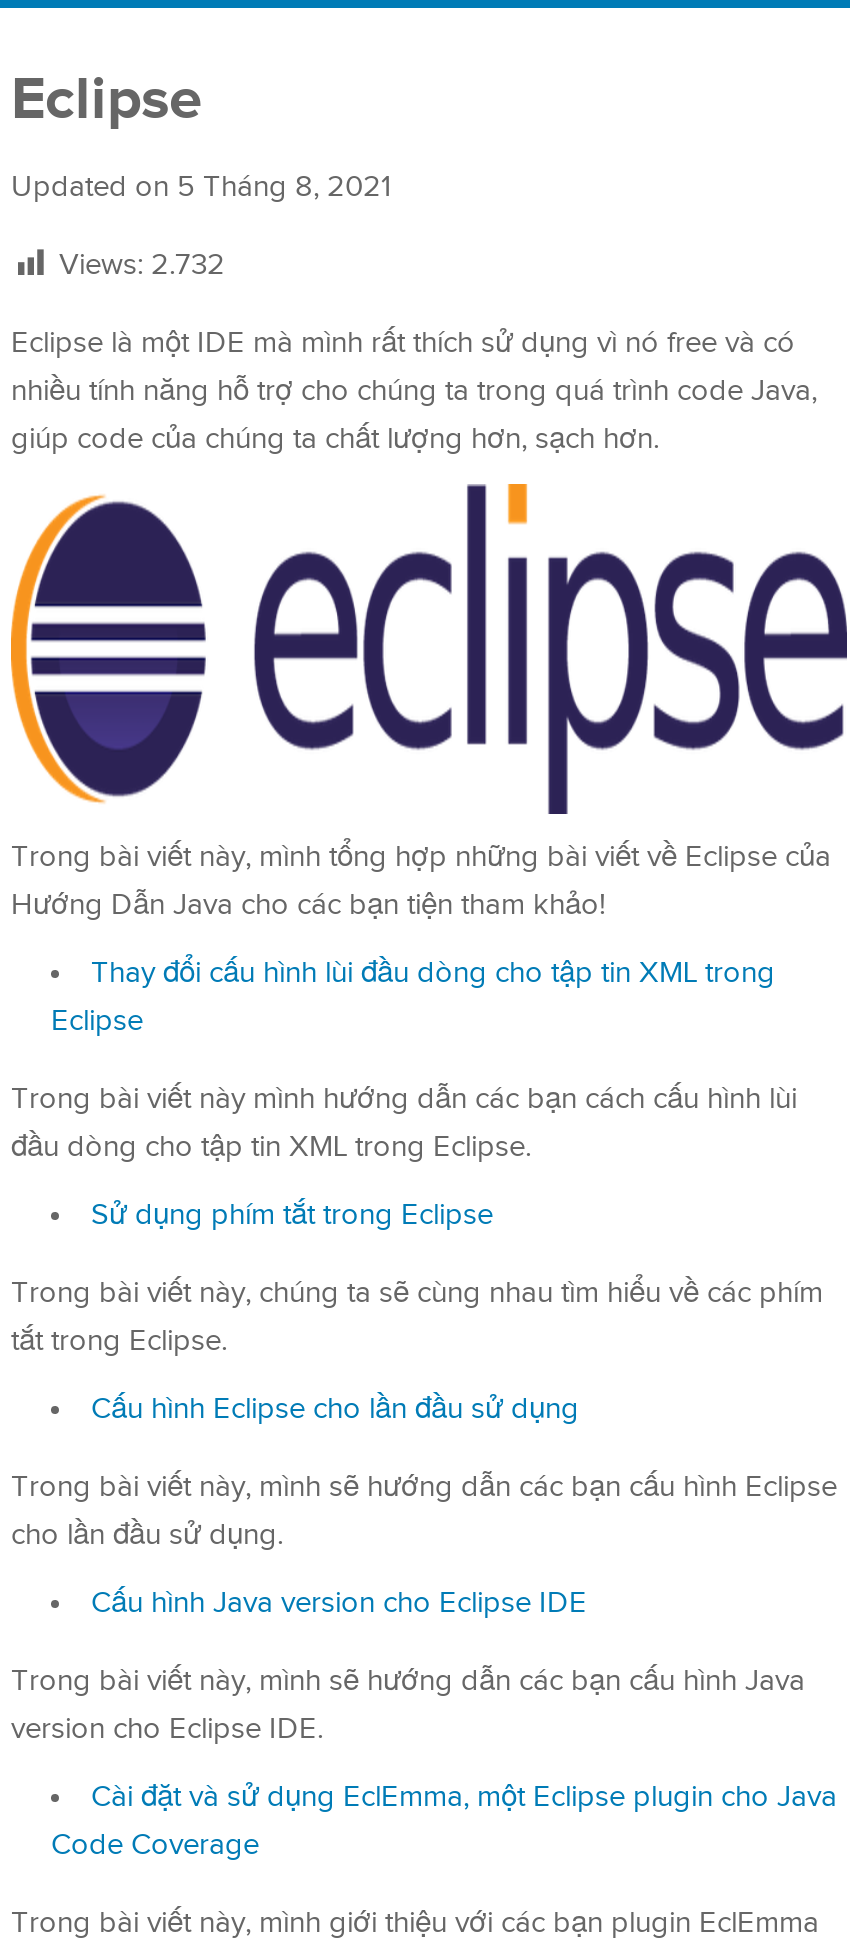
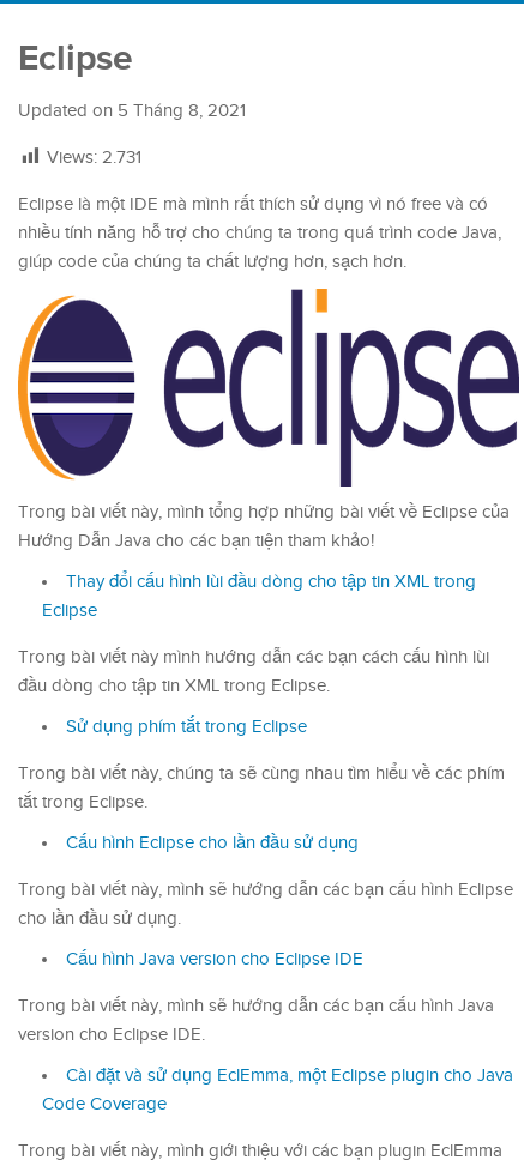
[59,247,225,281] Views: 2.732 -> [47,147,141,167] Views: 2.731

